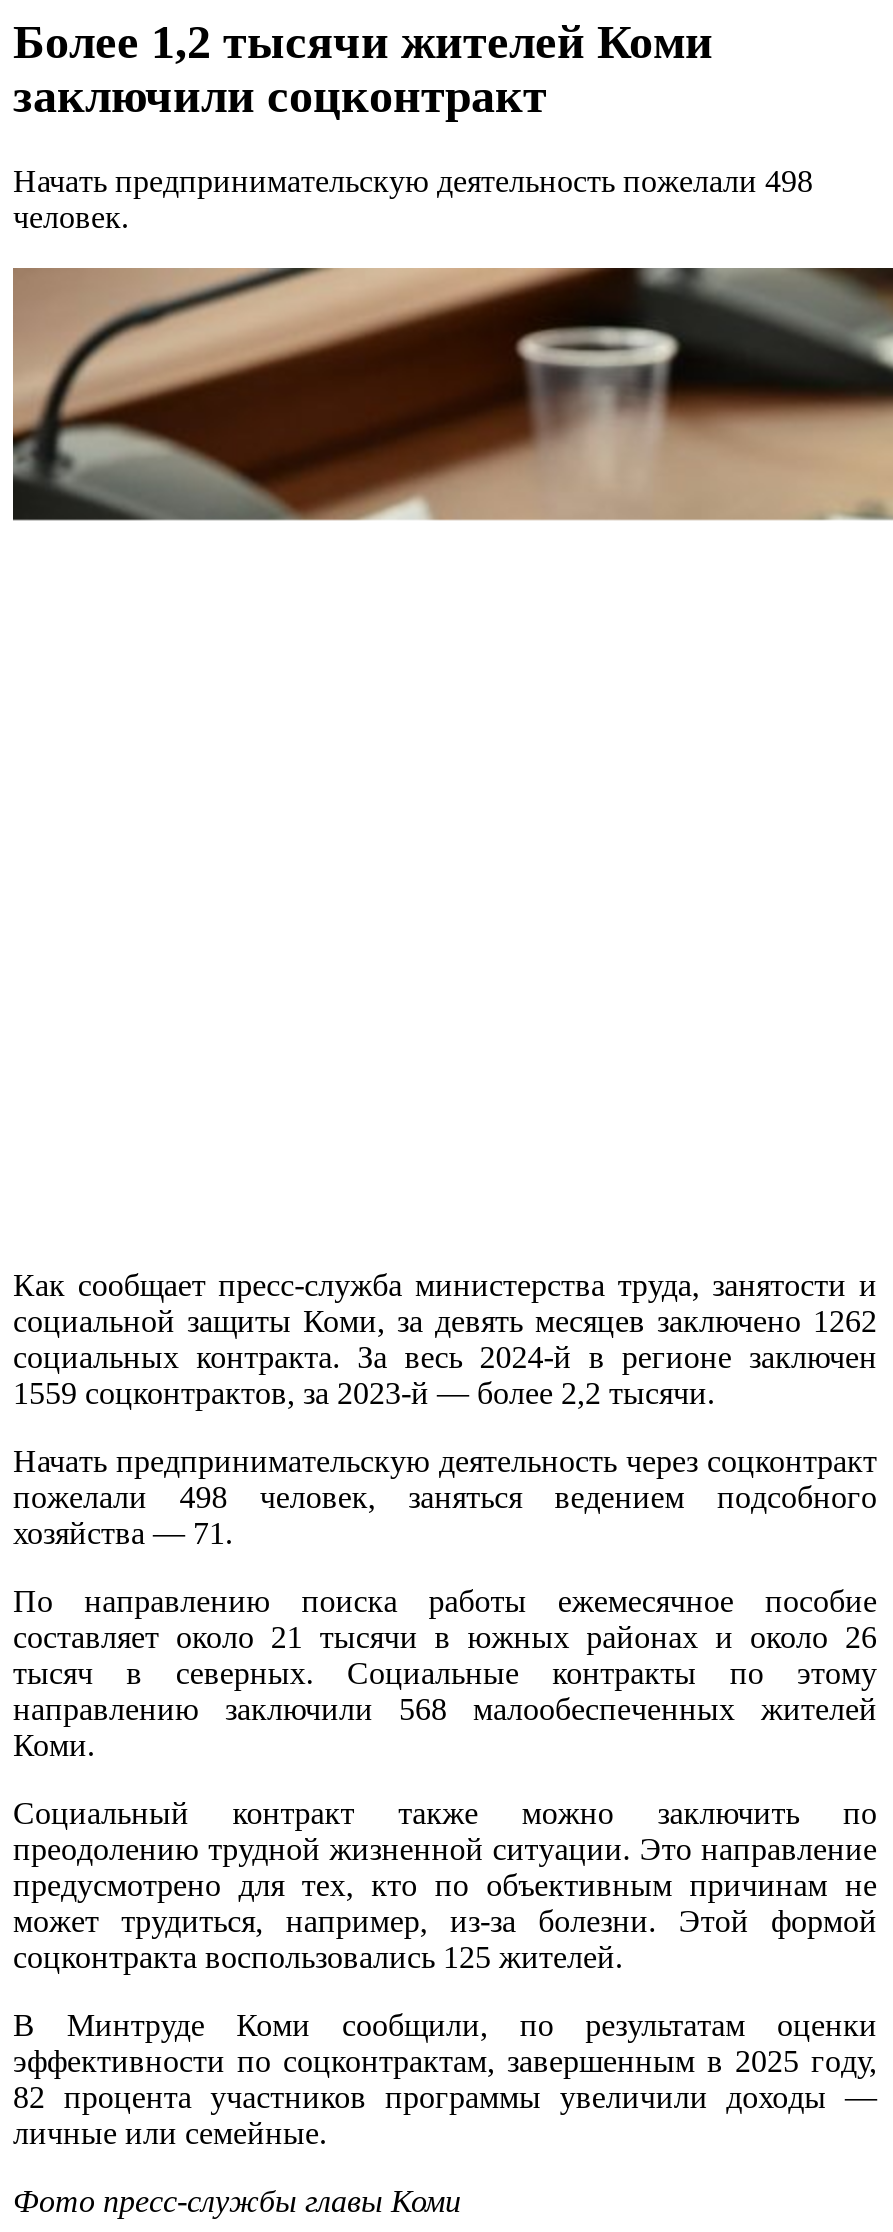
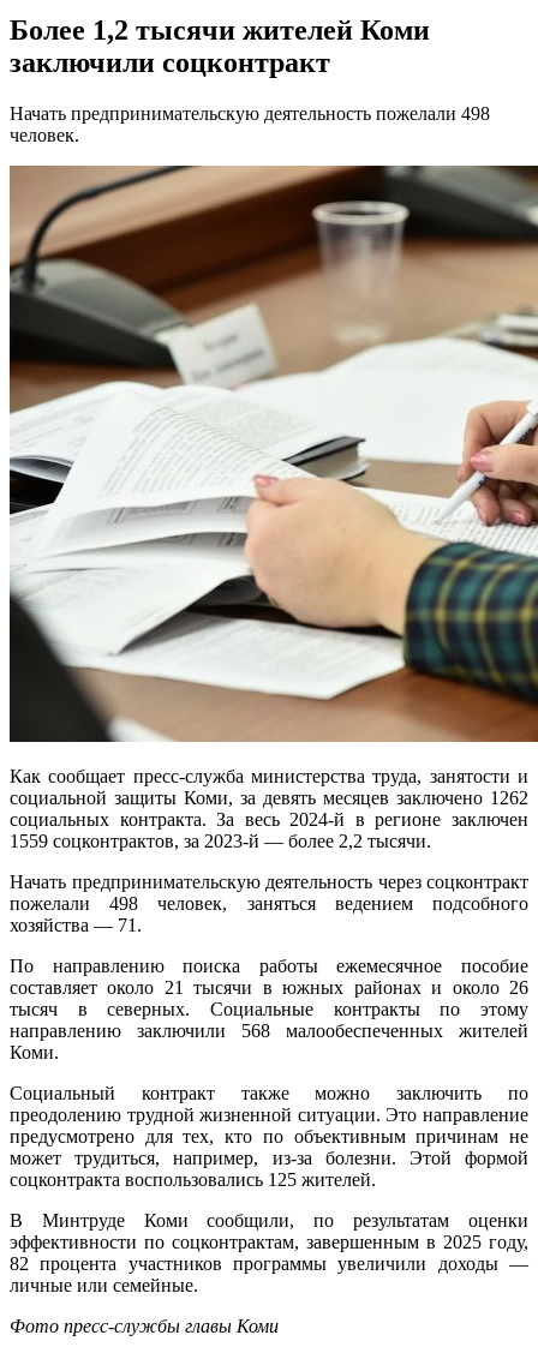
none -> [8,317,534,743] [image]

